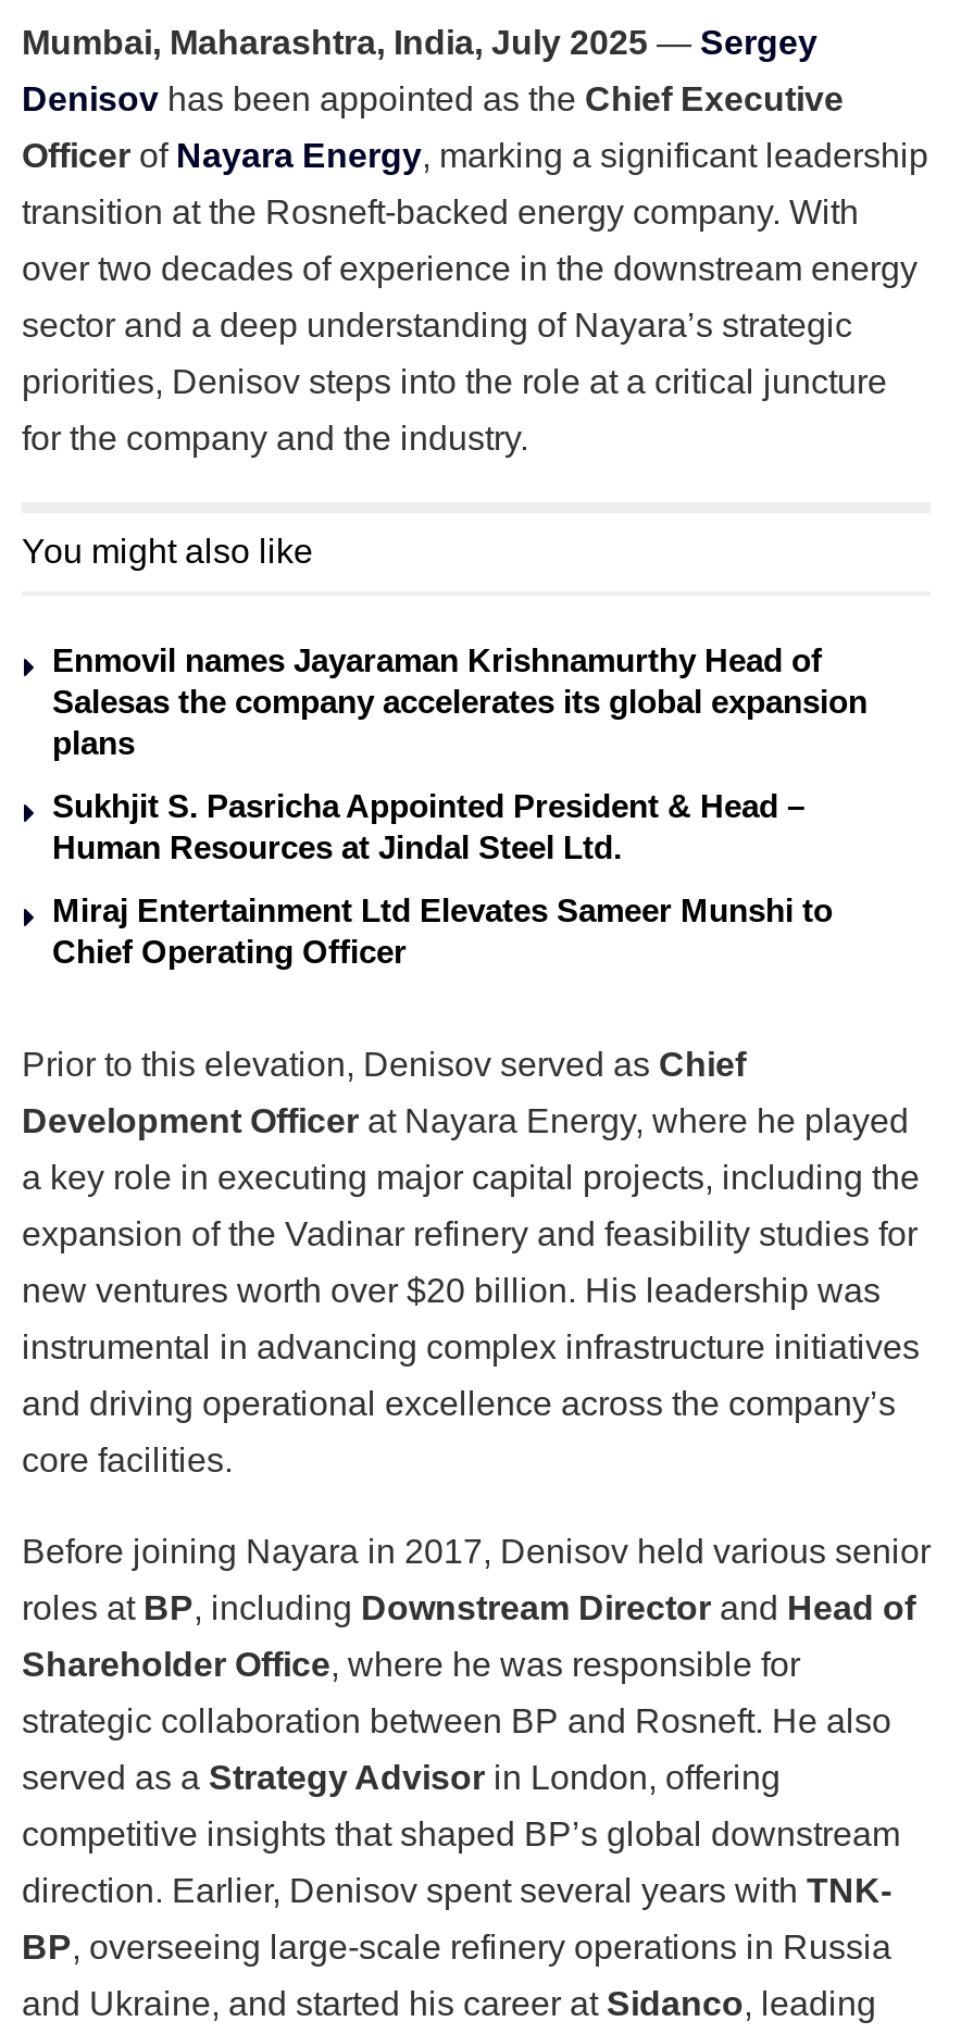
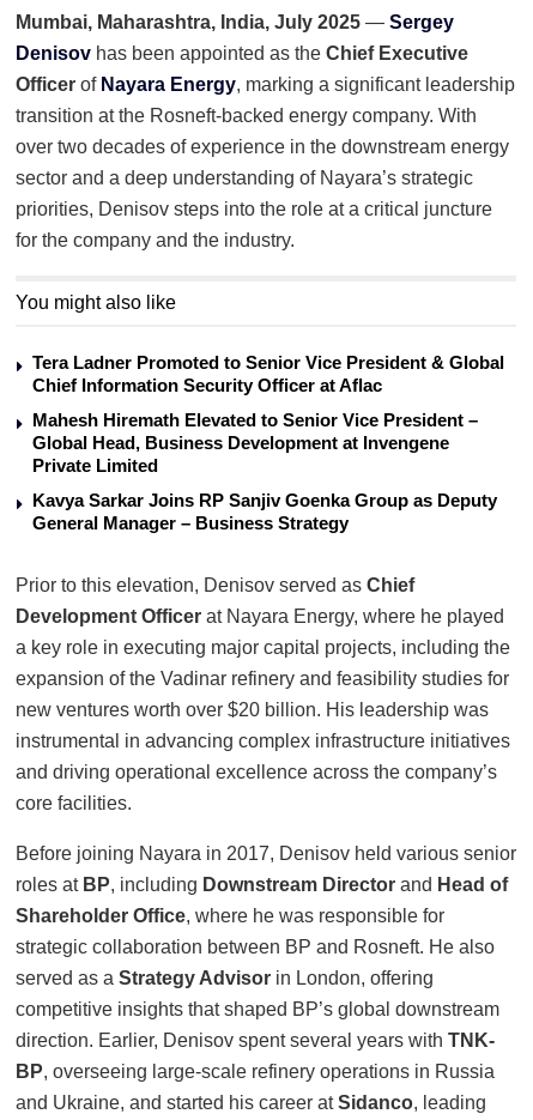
[52,641,868,761] Enmovil names Jayaraman Krishnamurthy Head of | Salesas the company accelerates its global expansion | plans -> [32,352,504,395] Tera Ladner Promoted to Senior Vice President & Global | Chief Information Security Officer at Aflac
[52,787,804,865] Sukhjit S. Pasricha Appointed President & Head – | Human Resources at Jindal Steel Ltd. -> [32,409,478,475] Mahesh Hiremath Elevated to Senior Vice President – | Global Head, Business Development at Invengene | Private Limited
[52,891,833,969] Miraj Entertainment Ltd Elevates Sameer Munshi to | Chief Operating Officer -> [32,490,497,533] Kavya Sarkar Joins RP Sanjiv Goenka Group as Deputy | General Manager – Business Strategy

